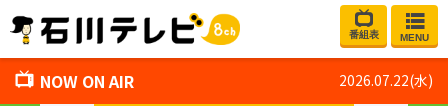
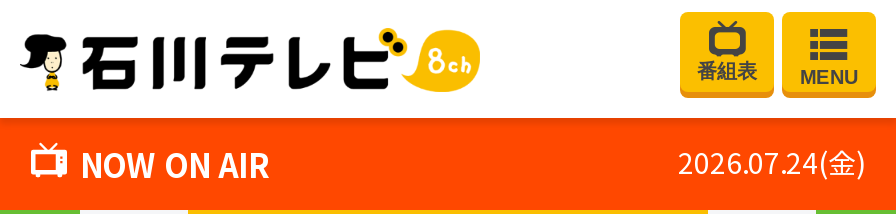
[339,70,433,90] 2026.07.22(水) -> [678,142,866,182] 2026.07.24(金)

